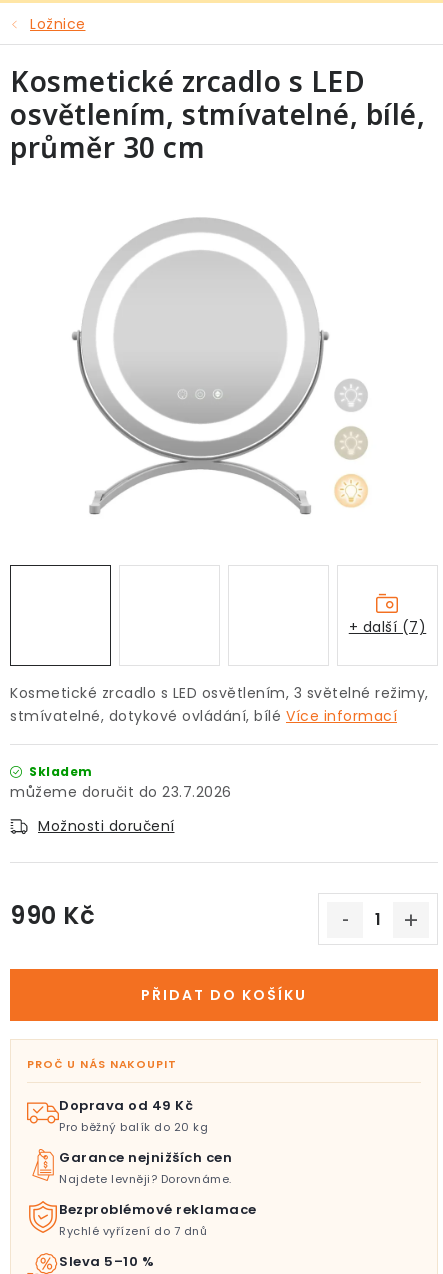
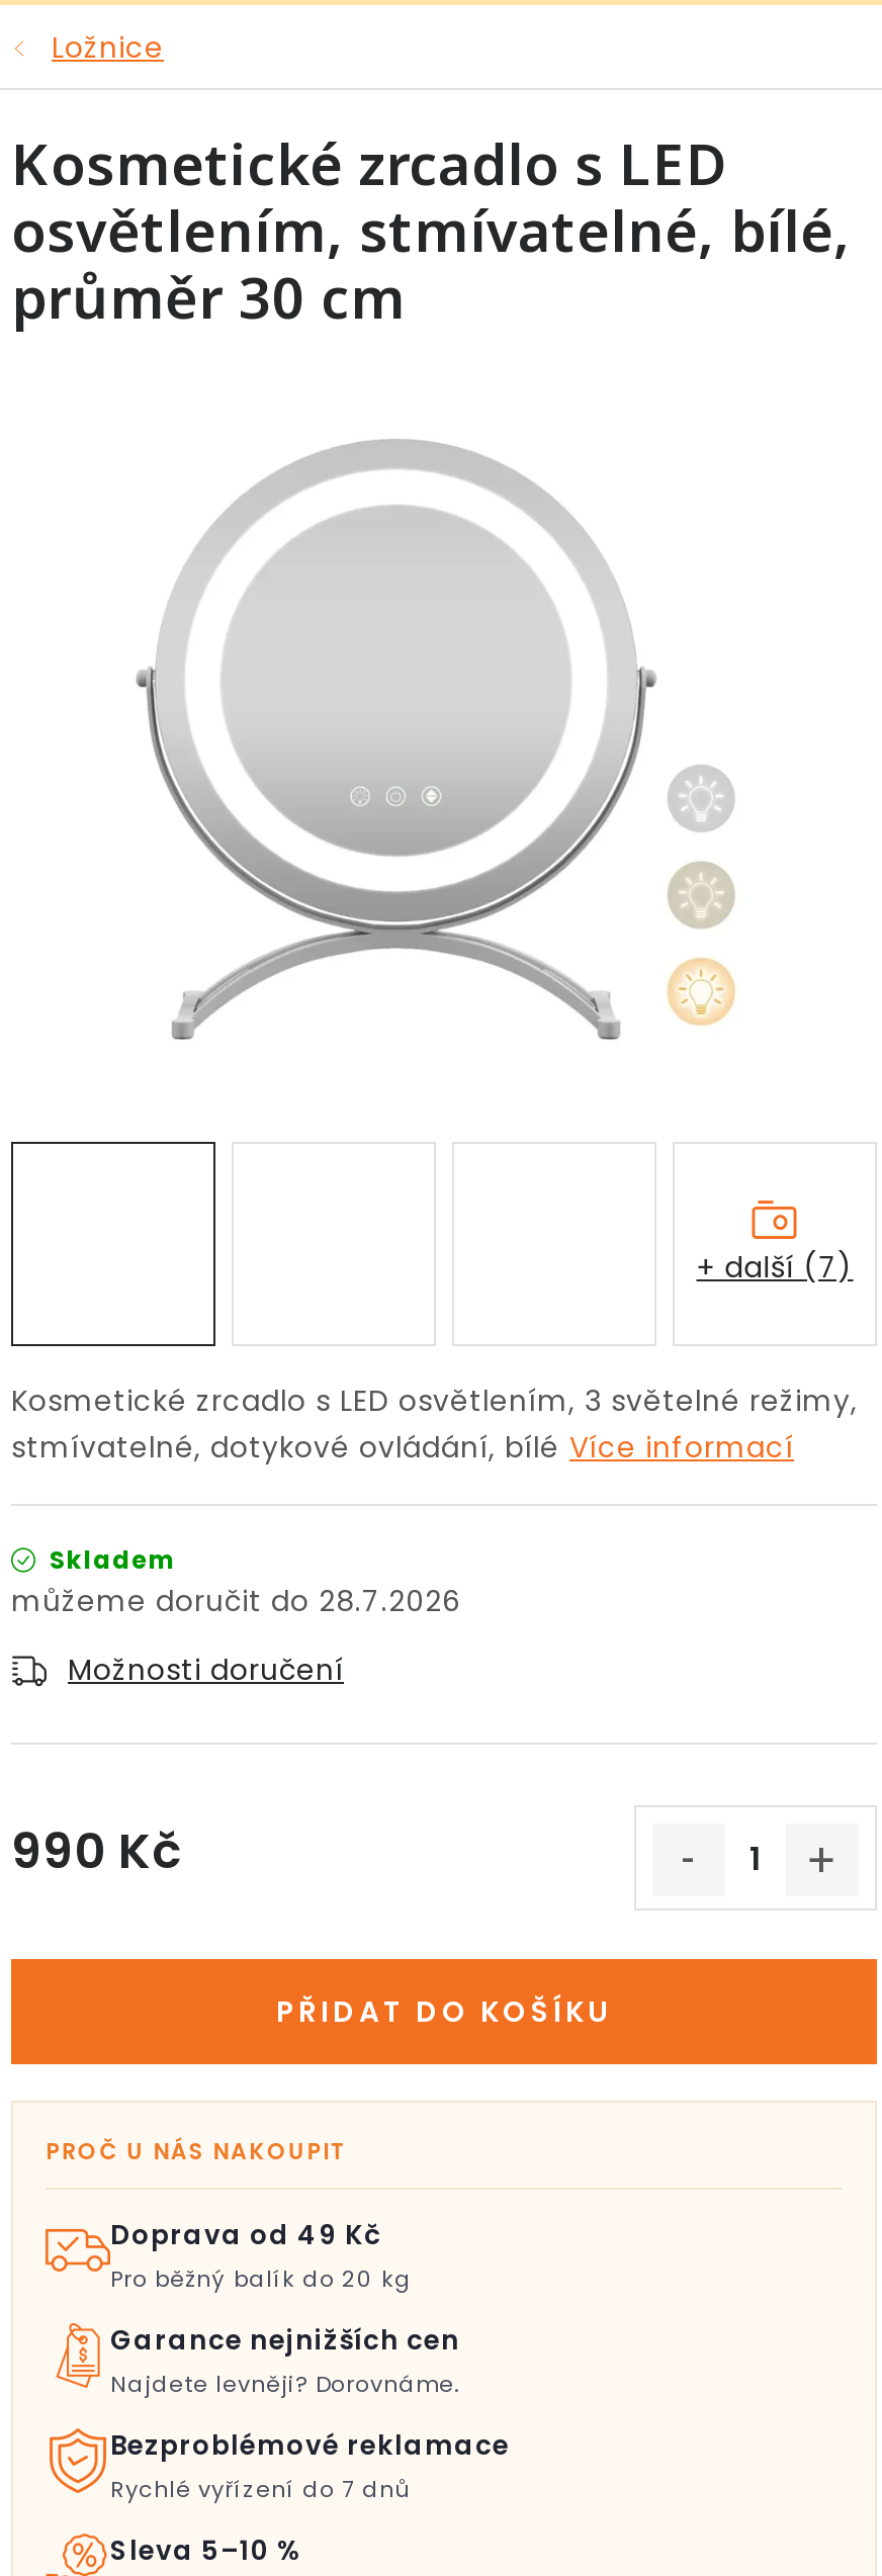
[162,782,231,802] 23.7.2026 -> [319,1581,461,1621] 28.7.2026

